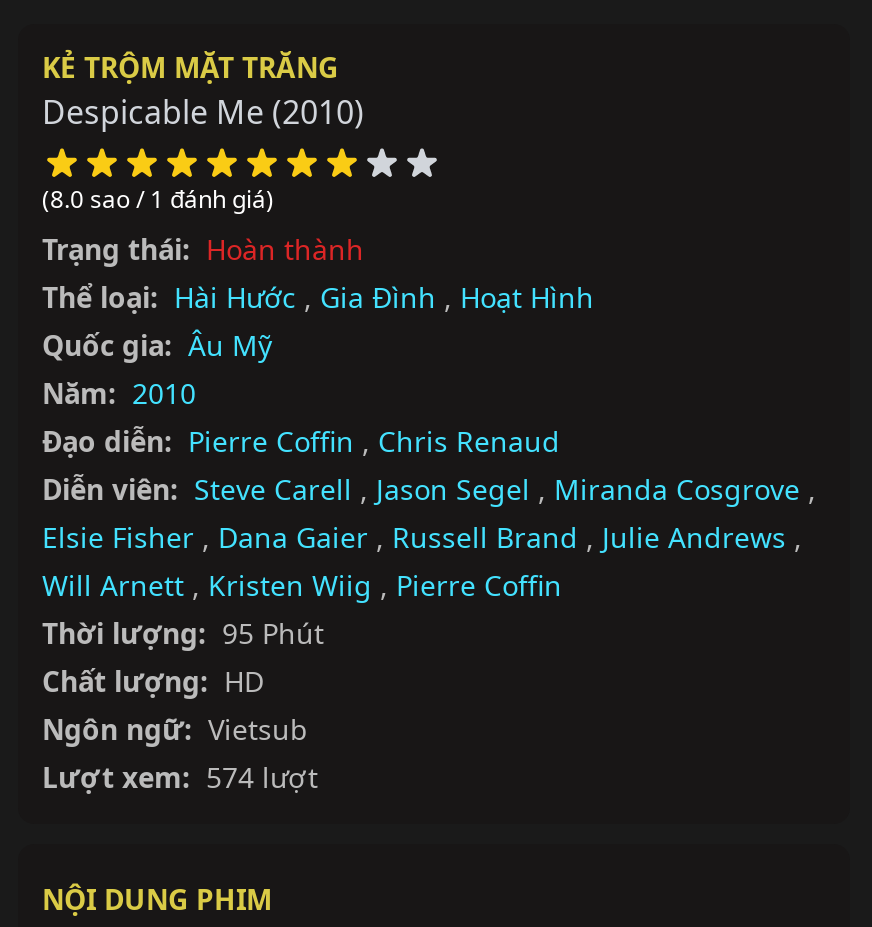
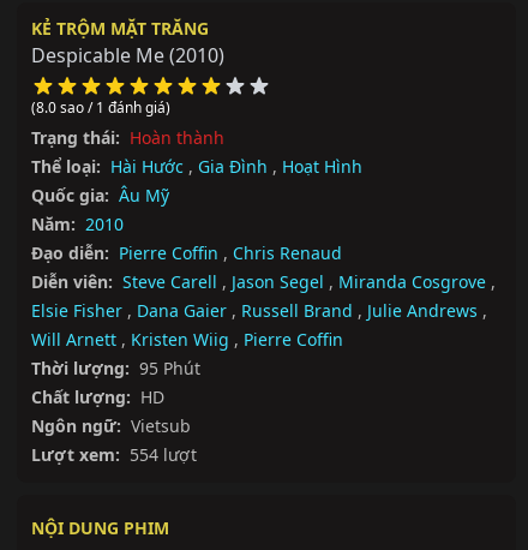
[42,758,318,796] Lượt xem: 574 lượt -> [31,443,197,466] Lượt xem: 554 lượt

